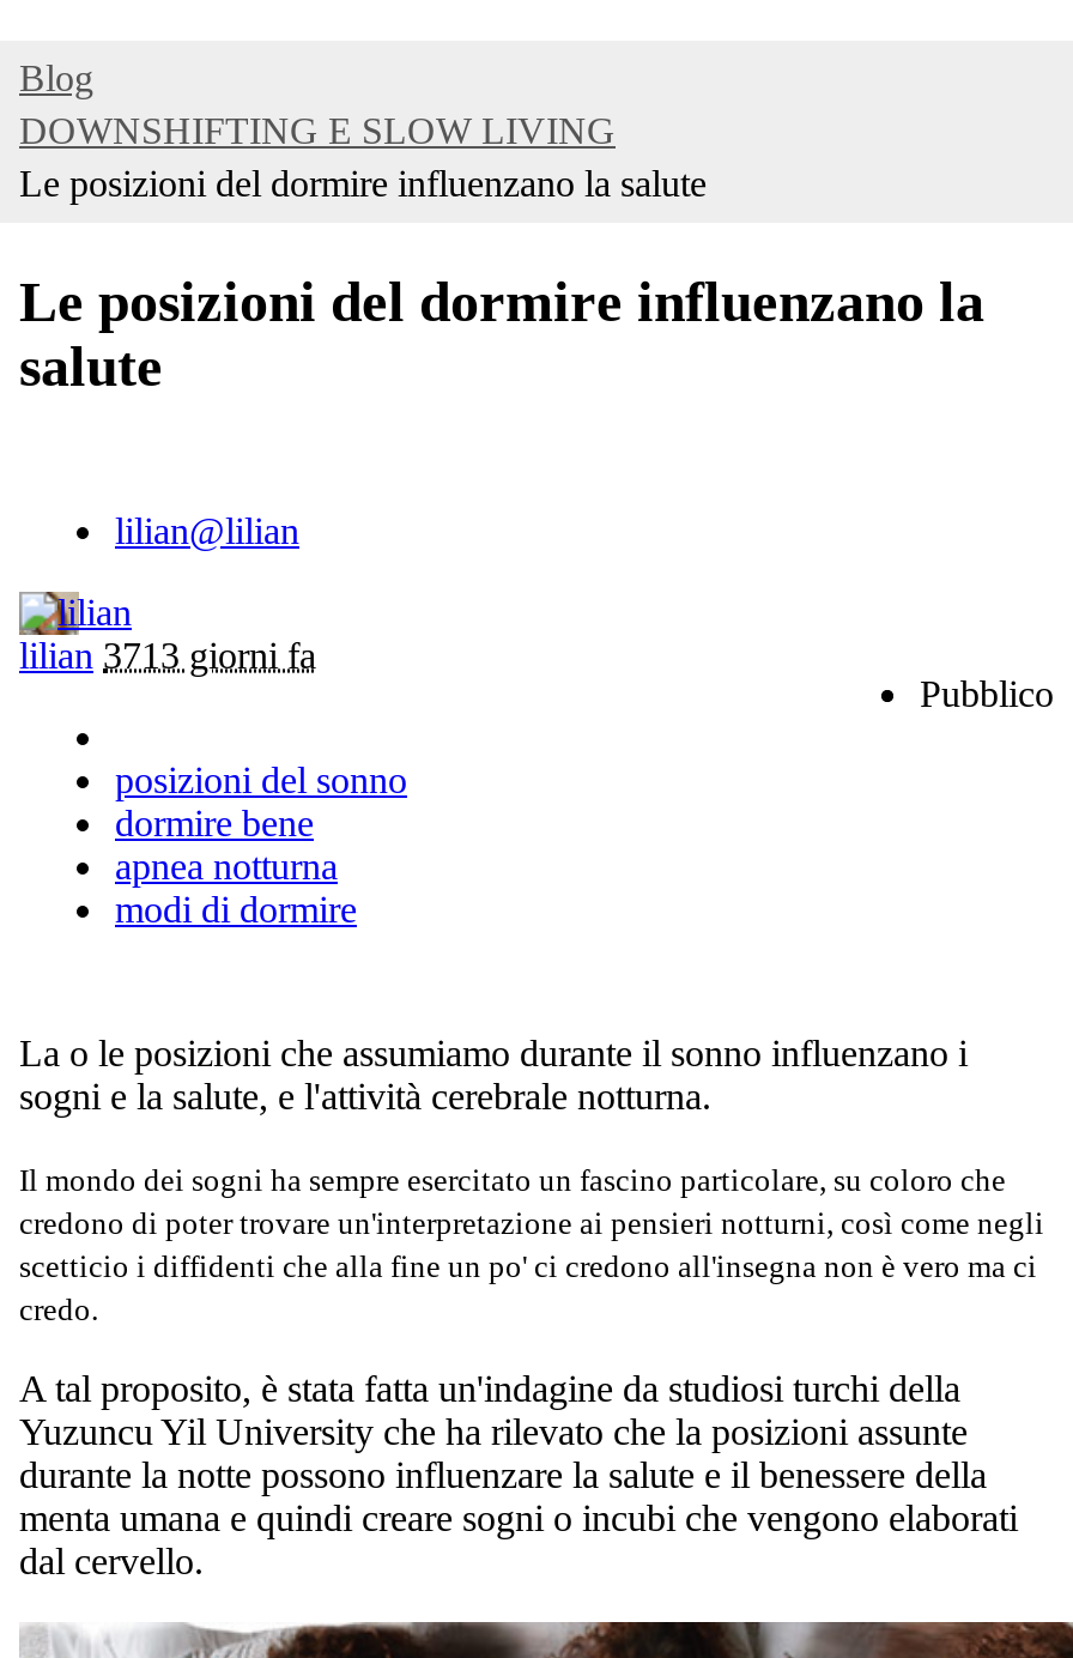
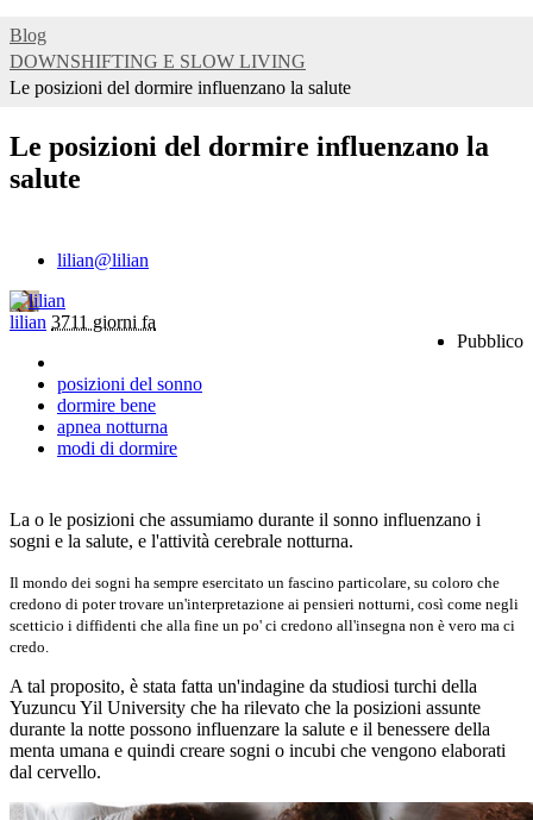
[19,635,316,676] lilian 3713 giorni fa -> [10,312,156,332] lilian 3711 giorni fa

